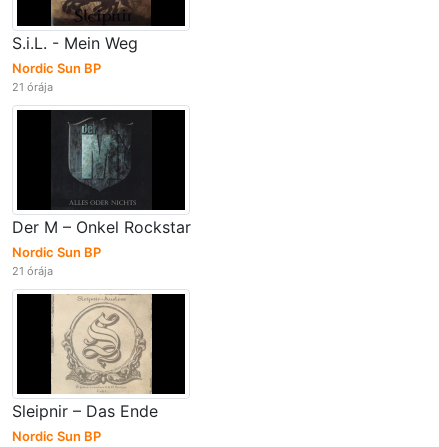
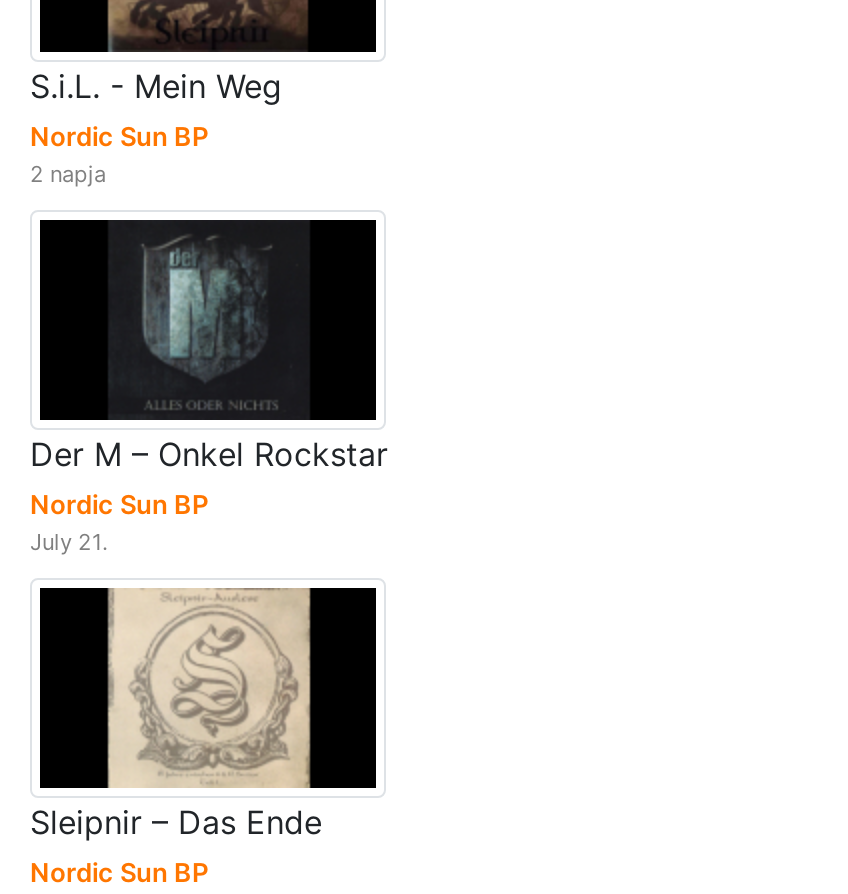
[12,80,53,94] 21 órája -> [30,161,106,189] 2 napja
[12,264,53,278] 21 órája -> [30,529,108,557] July 21.

